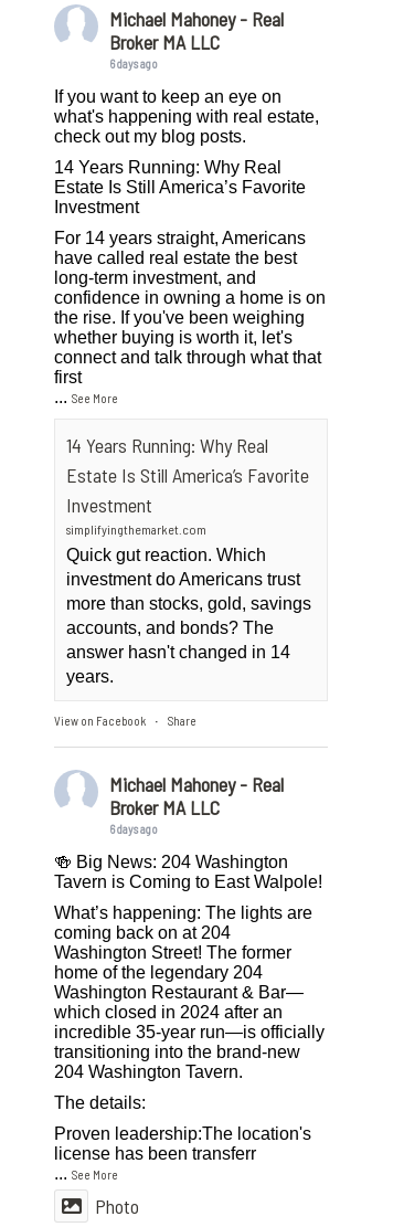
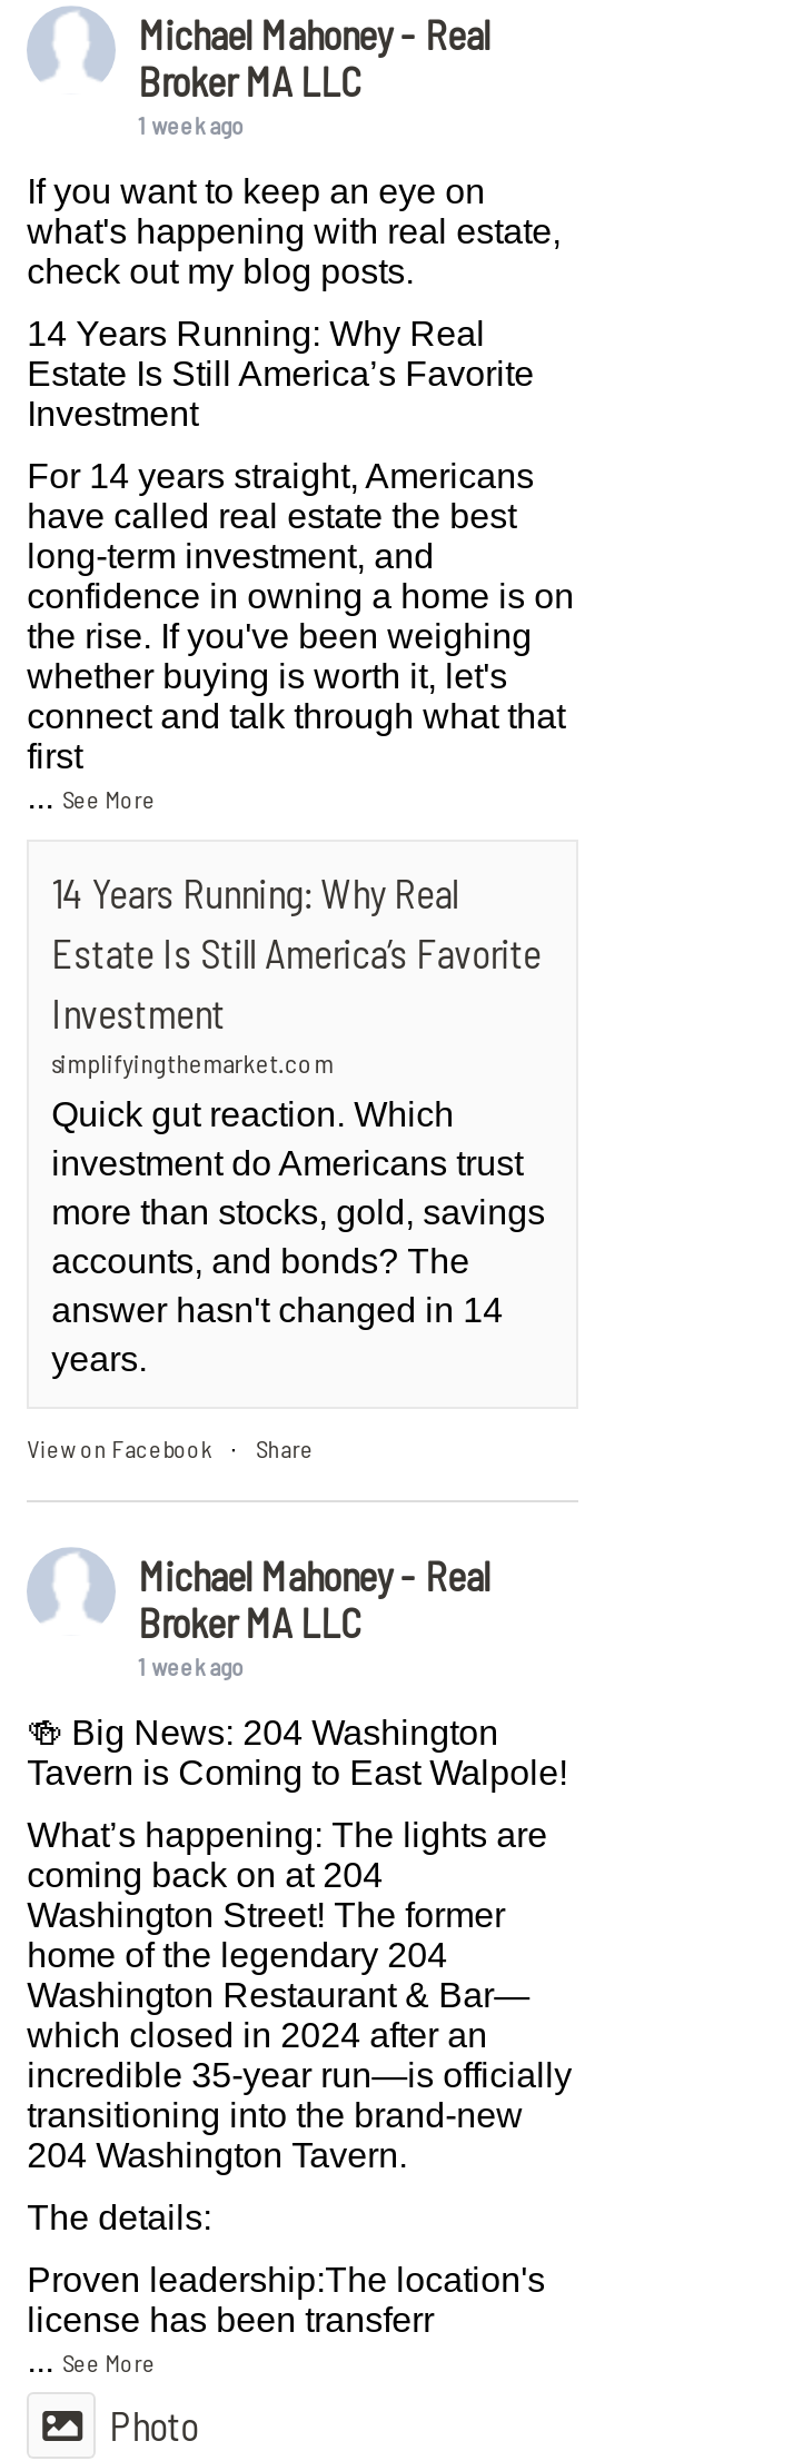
[109,56,158,71] 6 days ago -> [138,110,245,139] 1 week ago
[109,822,158,836] 6 days ago -> [138,1651,245,1680] 1 week ago

